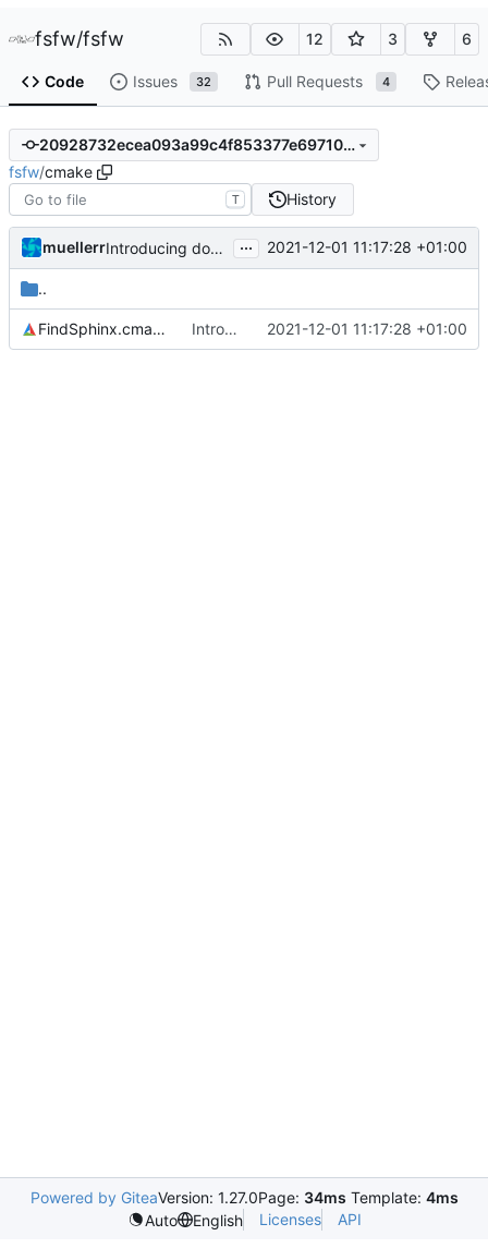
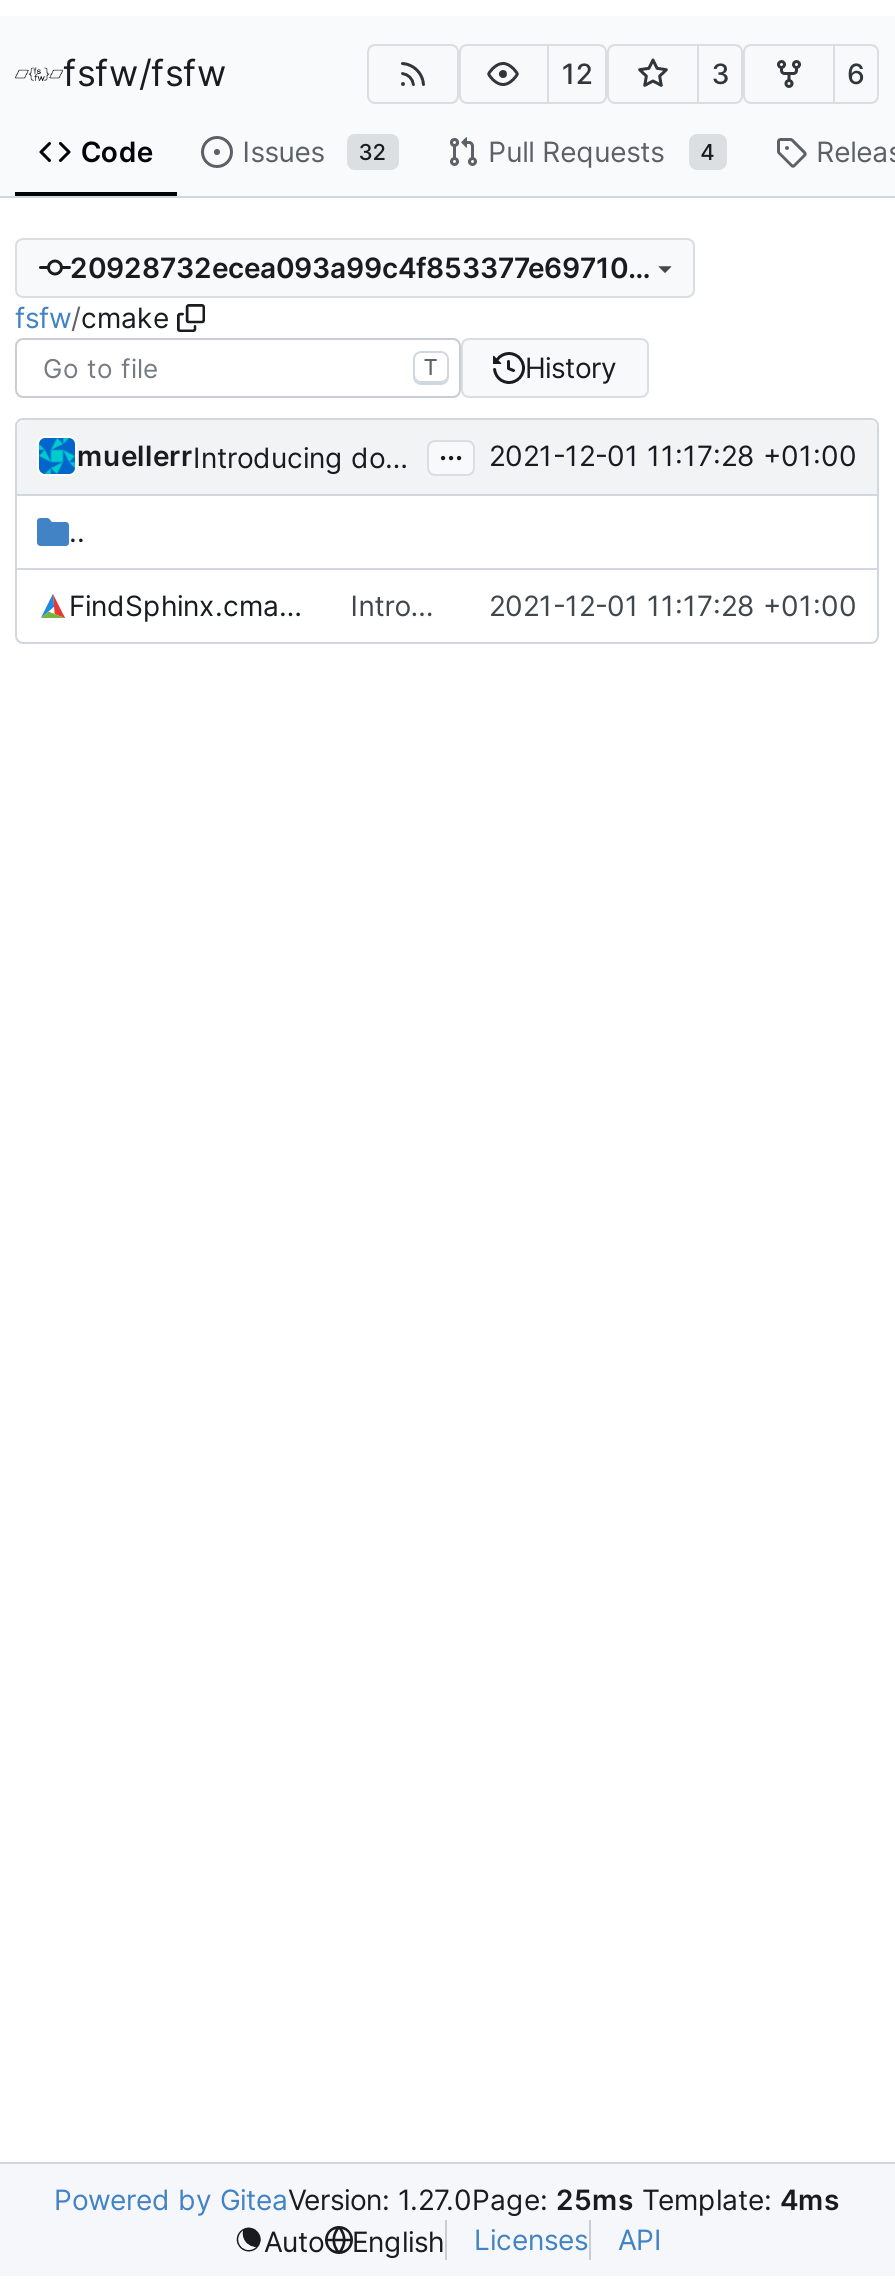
[30,1188,458,1207] Powered by GiteaVersion: 1.27.0Page: 34ms Template: 4ms -> [54,2182,840,2216] Powered by GiteaVersion: 1.27.0Page: 25ms Template: 4ms

